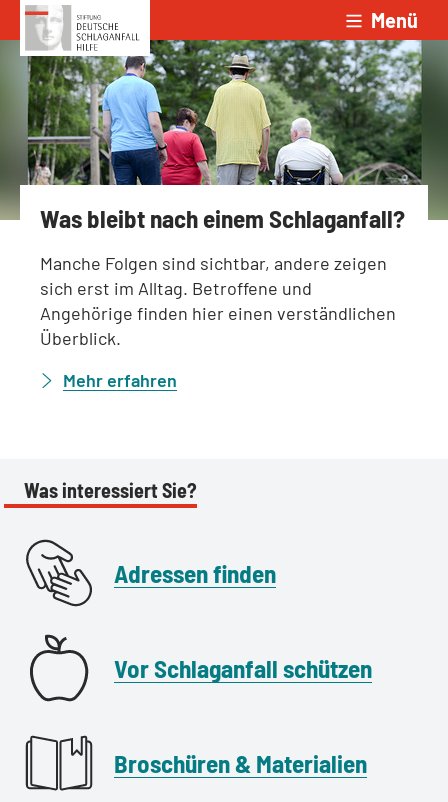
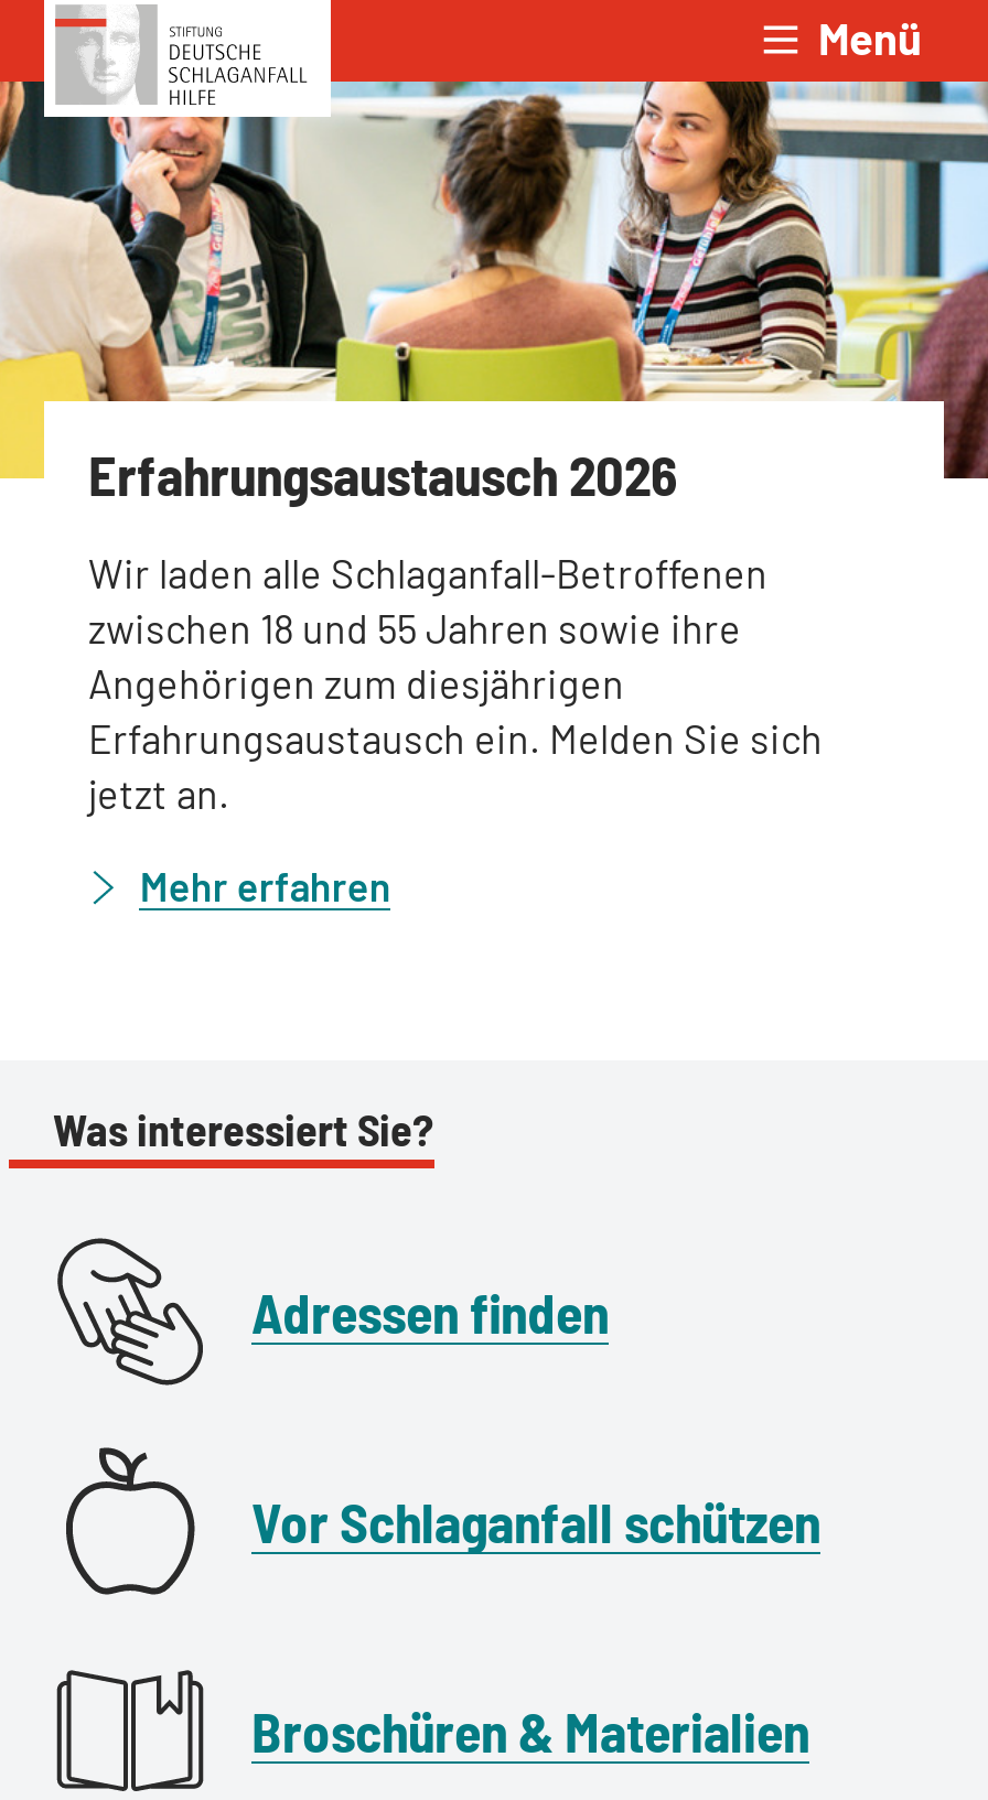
[3,39,445,233] [image] | Was bleibt nach einem Schlaganfall? -> [7,79,981,507] [image] | Erfahrungsaustausch 2026
[40,252,396,349] Manche Folgen sind sichtbar, andere zeigen | sich erst im Alltag. Betroffene und | Angehörige finden hier einen verständlichen | Überblick. -> [88,549,823,818] Wir laden alle Schlaganfall-Betroffenen | zwischen 18 und 55 Jahren sowie ihre | Angehörigen zum diesjährigen | Erfahrungsaustausch ein. Melden Sie sich | jetzt an.

